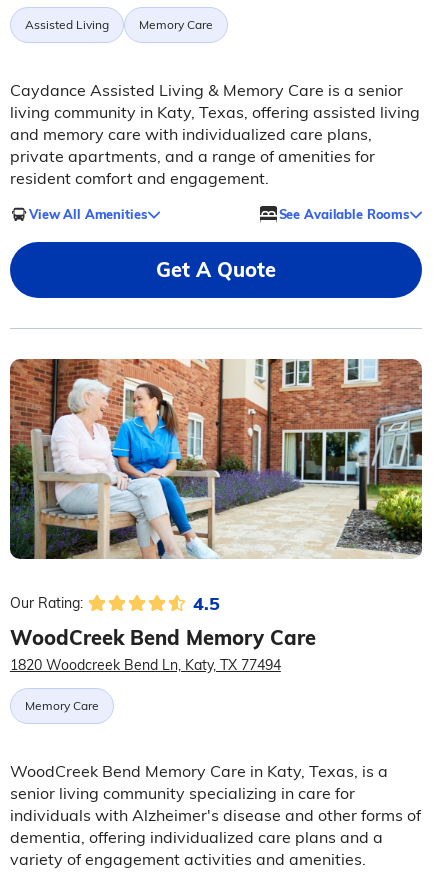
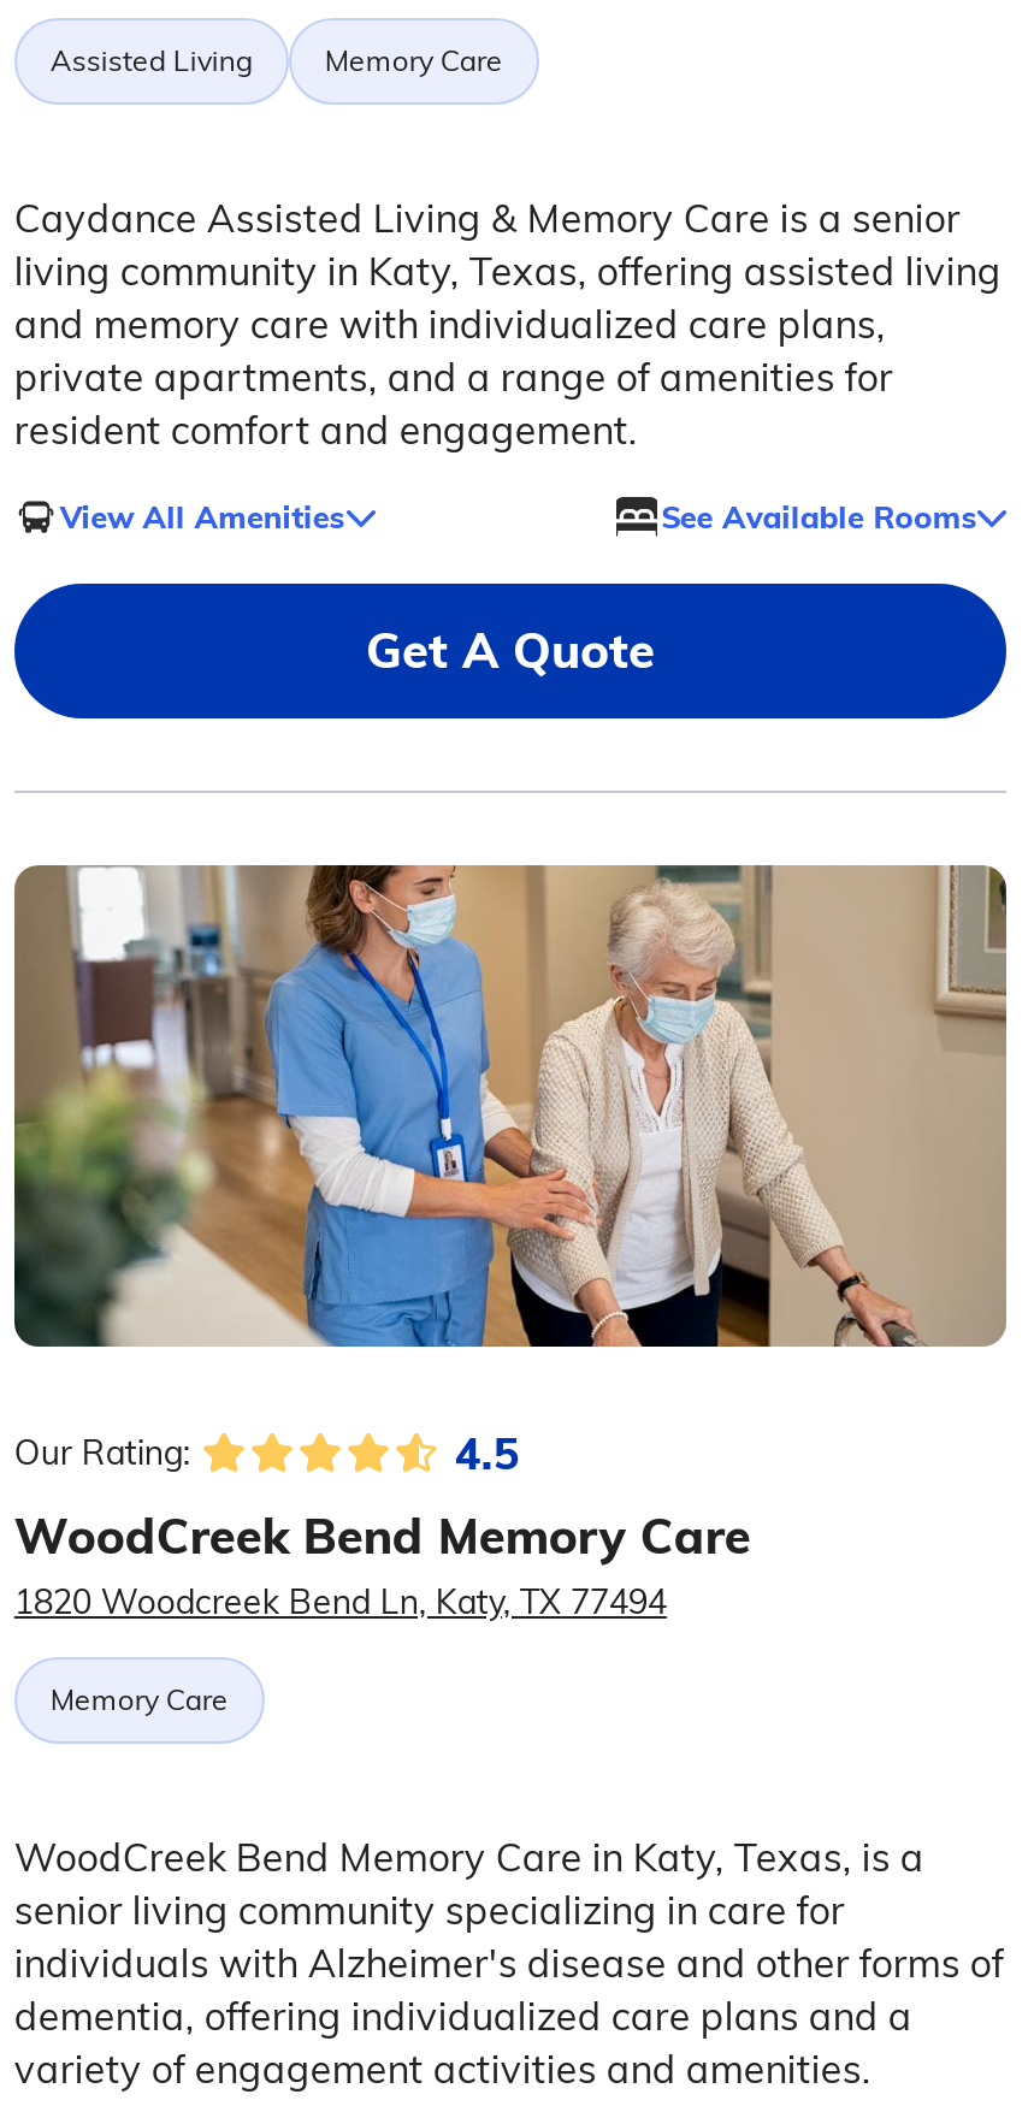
[10,358,423,560] [image] -> [14,863,1009,1349] [image]

